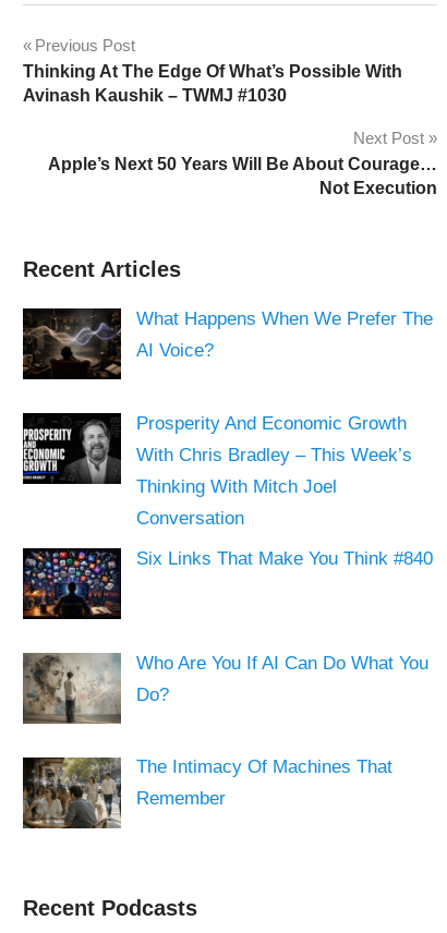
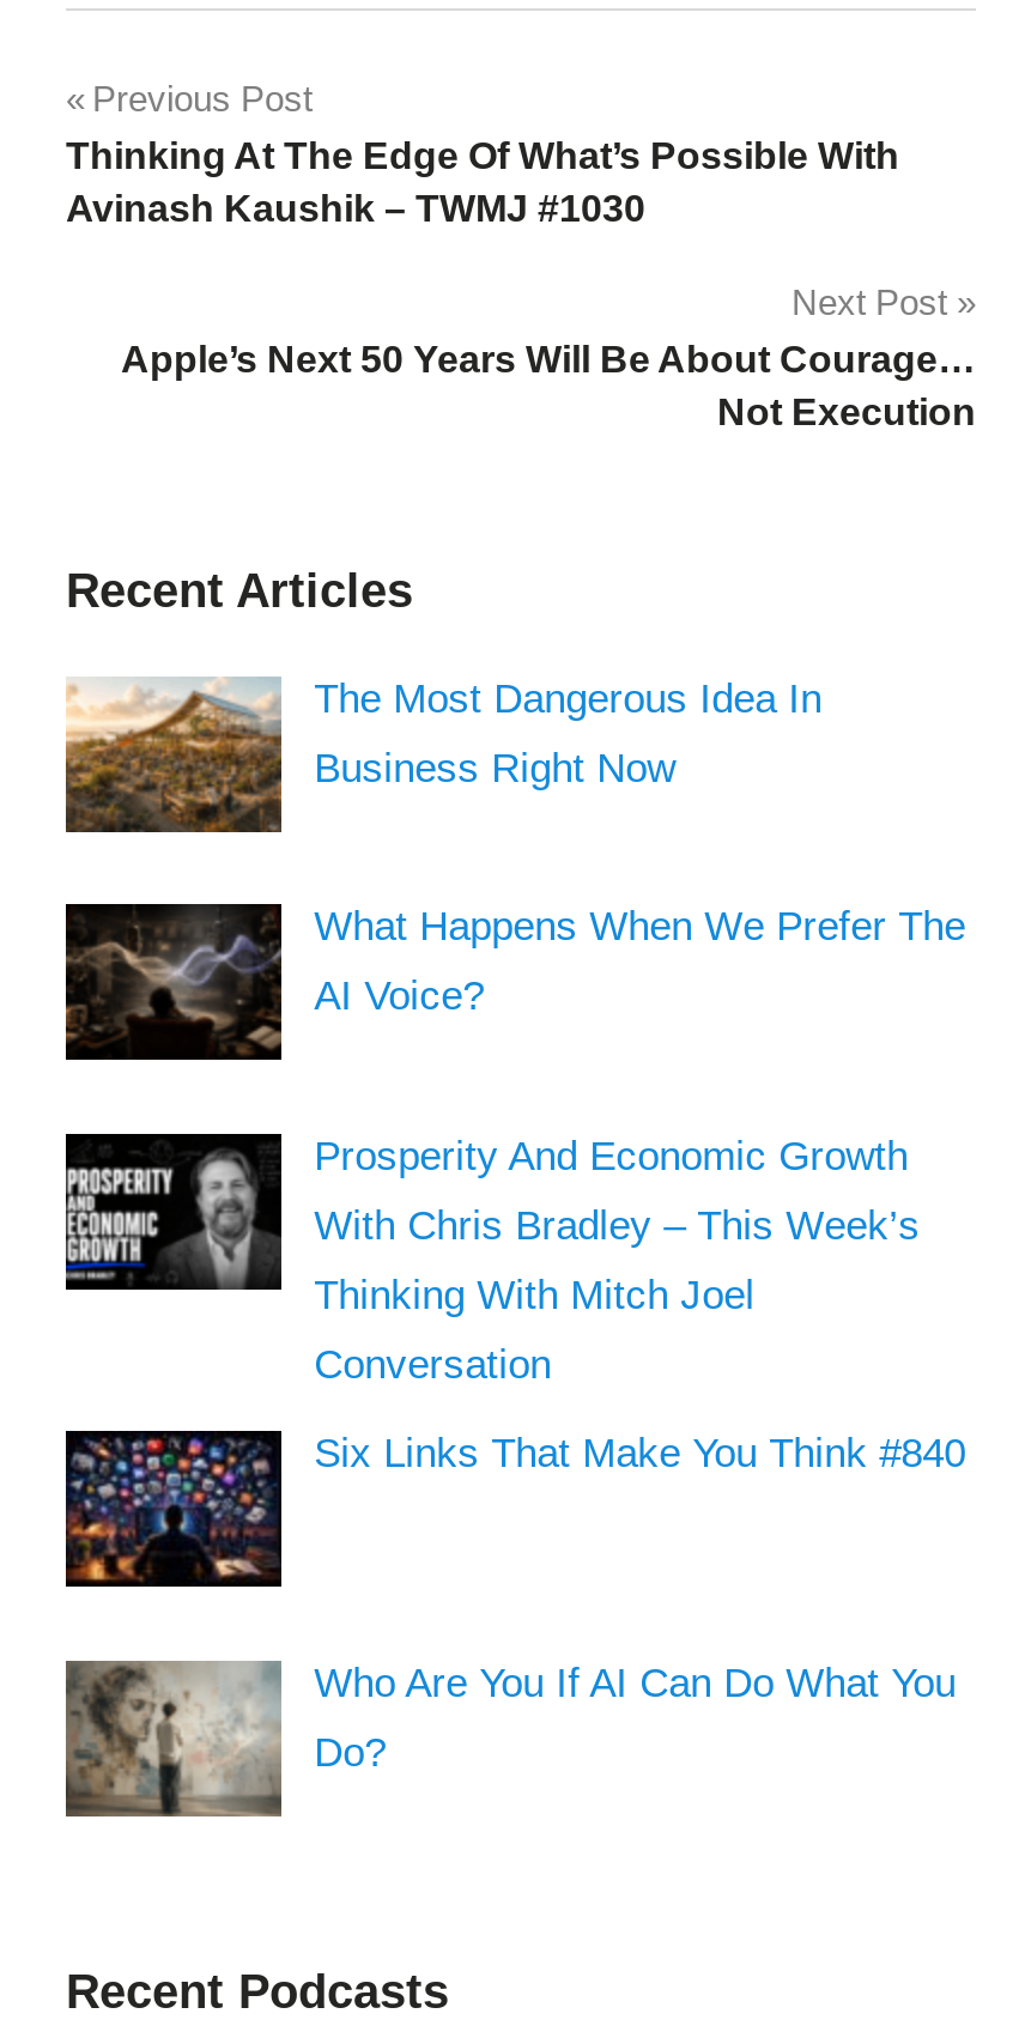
none -> [63,675,822,833] [image] | The Most Dangerous Idea In | Business Right Now
moved [21,307,432,705] -> [61,903,965,1776]: [image] | What Happens When We Prefer The | AI Voice? | ... | Who Are You If AI Can Do What You | Do?
[23,757,392,829] [image] | The Intimacy Of Machines That | Remember -> none

